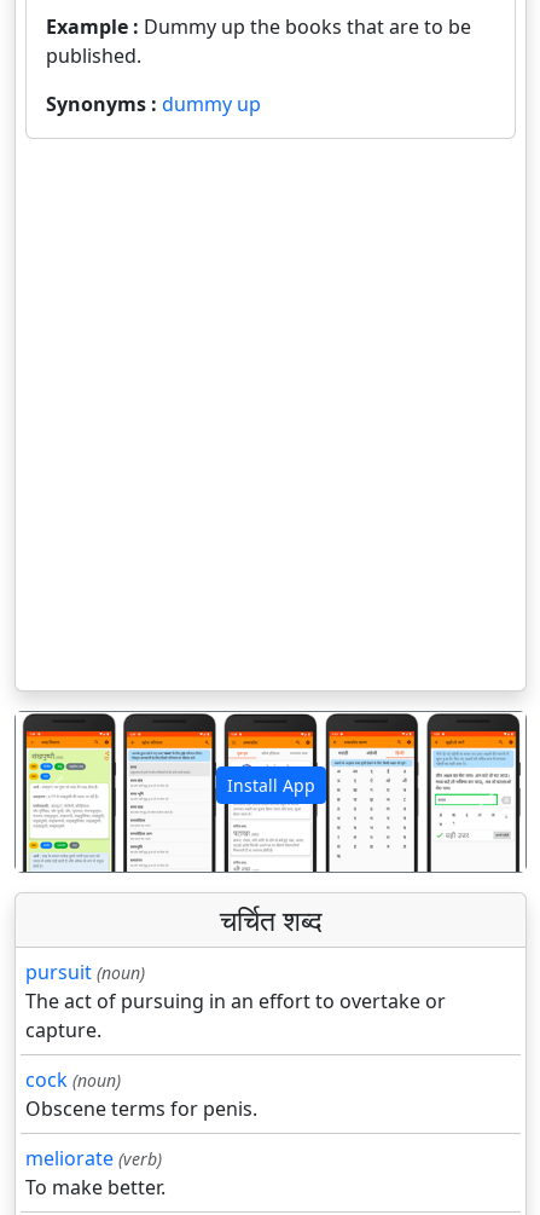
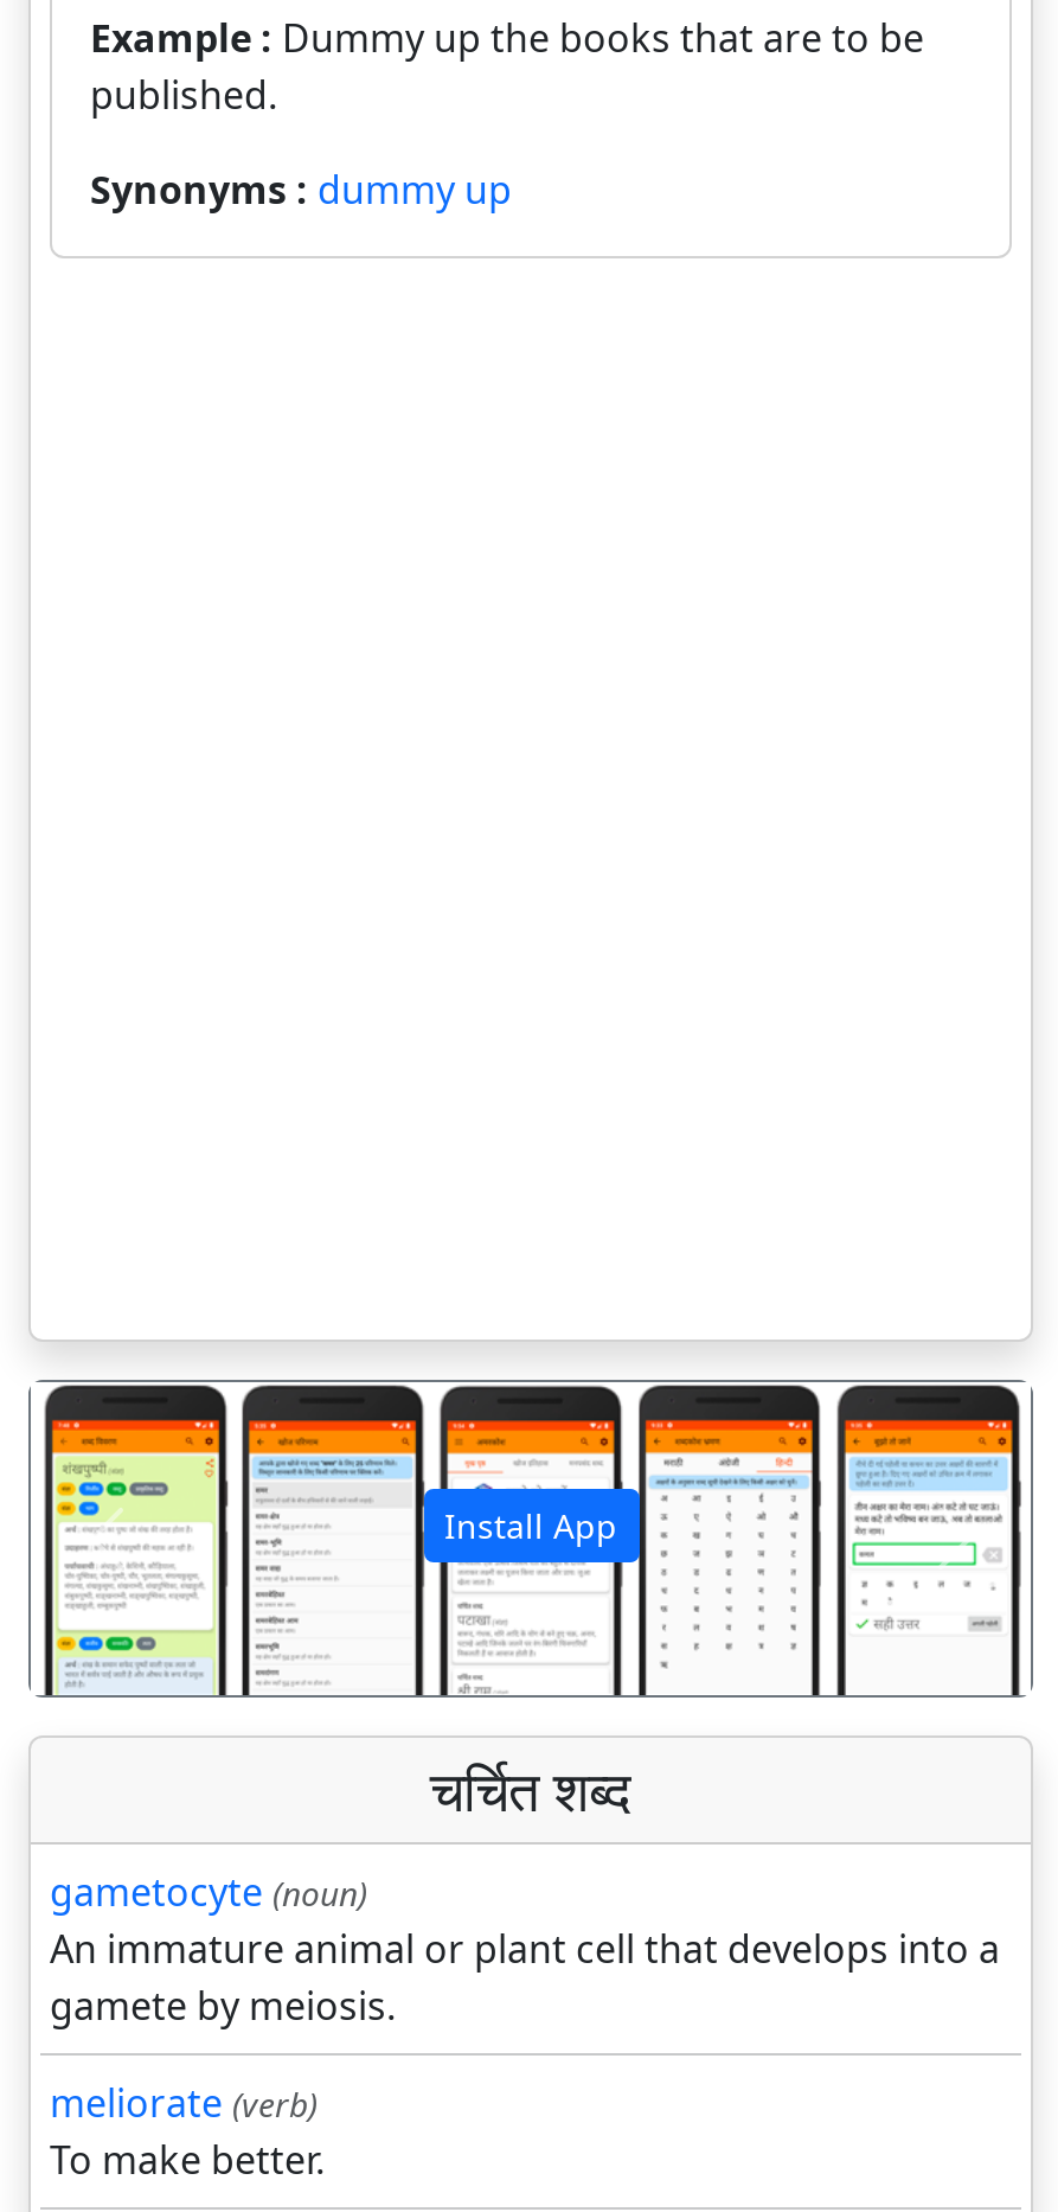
[25,959,446,1122] pursuit (noun) | The act of pursuing in an effort to overtake or | capture. | cock (noun) | Obscene terms for penis. -> [50,1866,1000,2032] gametocyte (noun) | An immature animal or plant cell that develops into a | gamete by meiosis.

